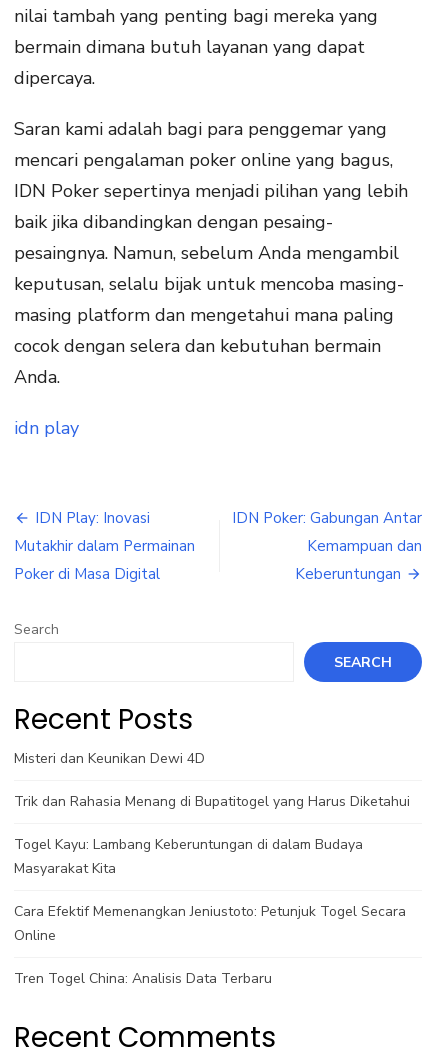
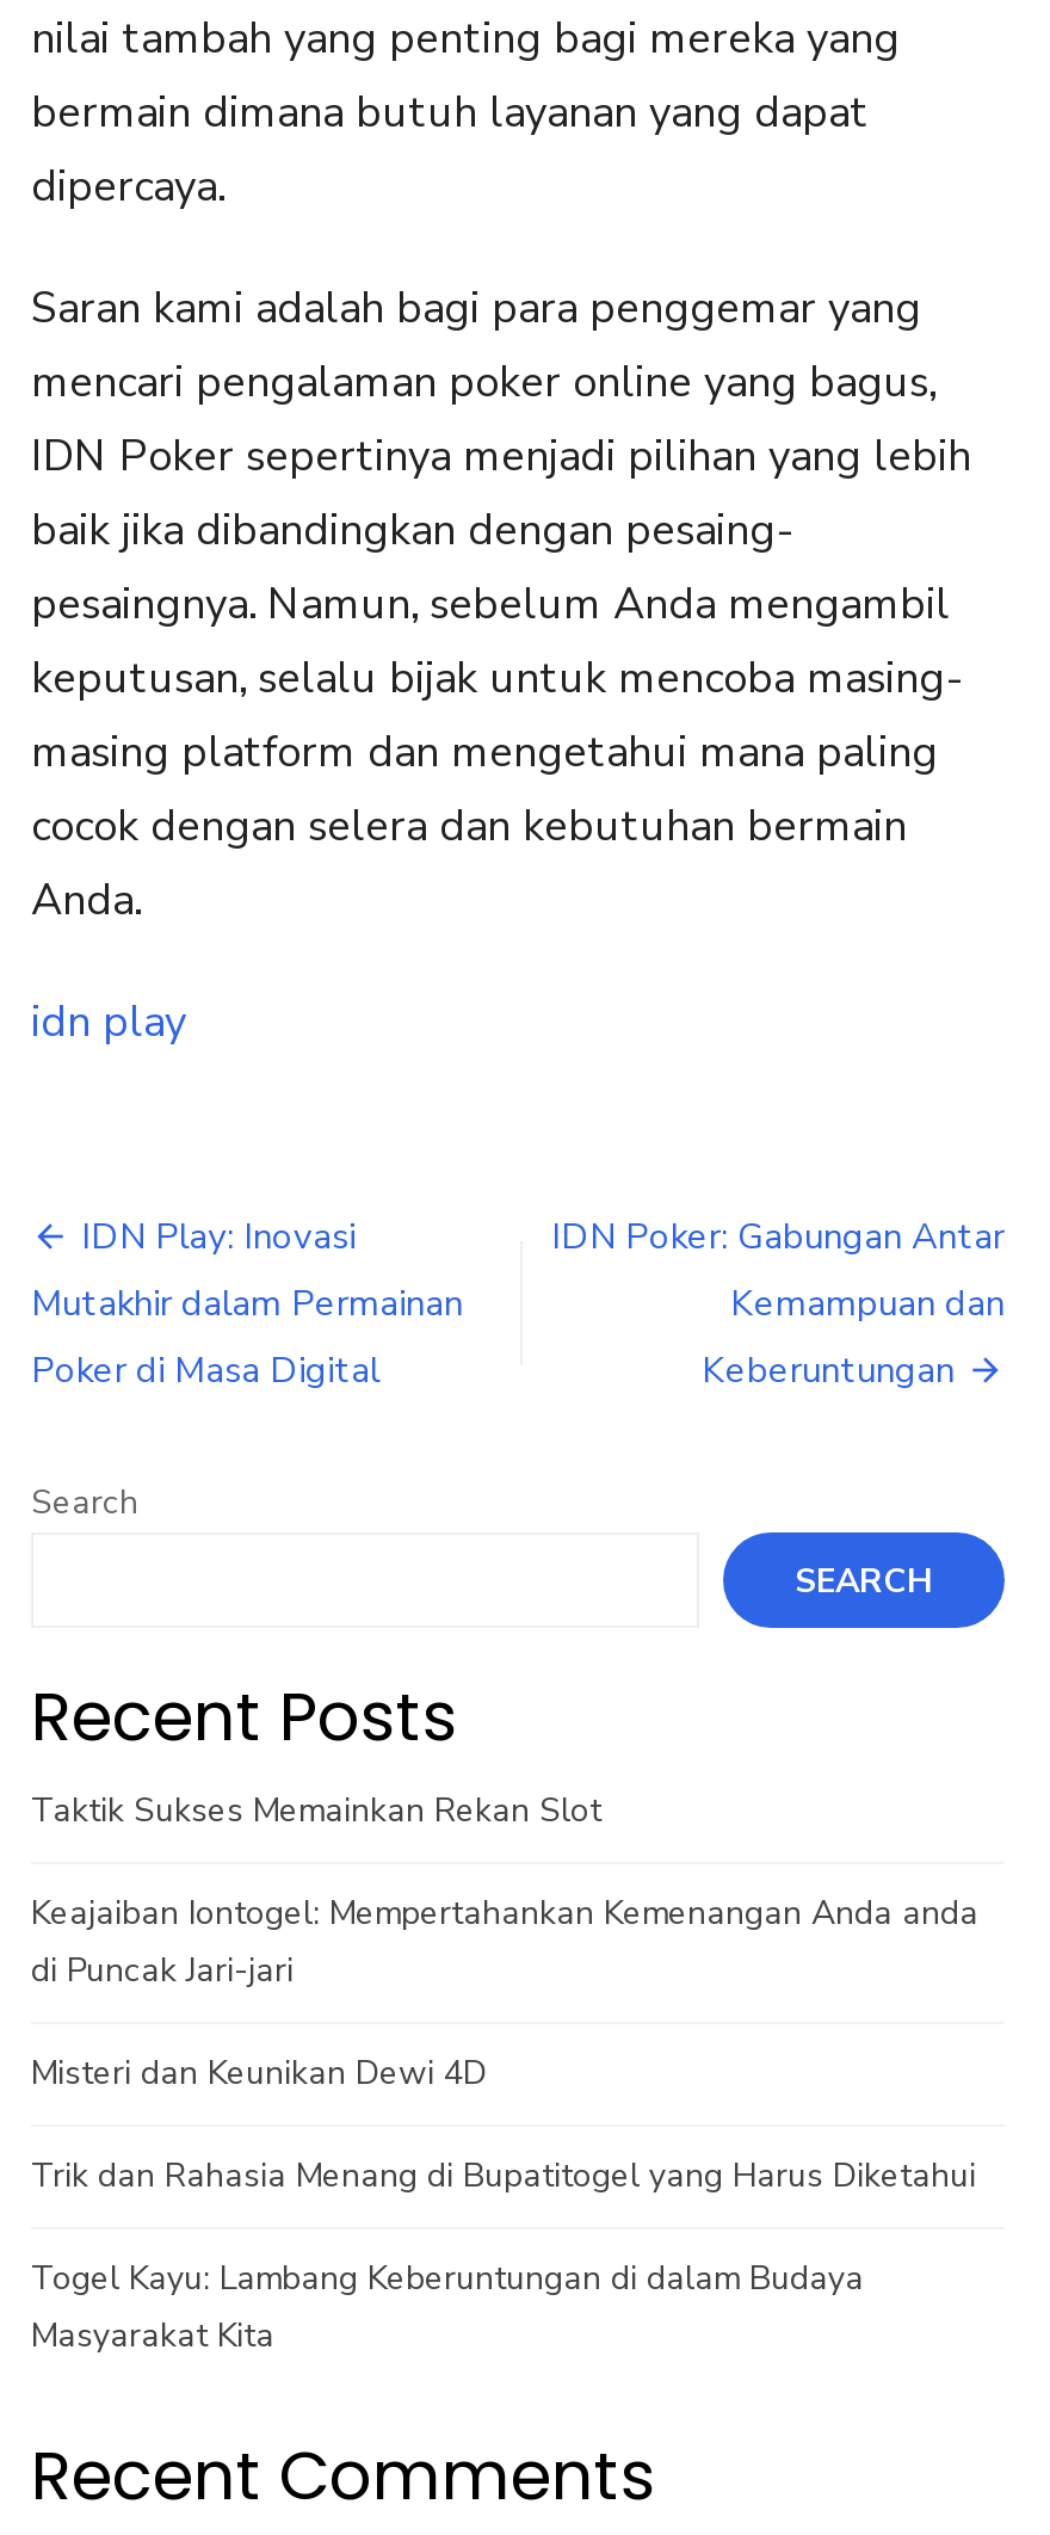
none -> [31,1788,978,1993] Taktik Sukses Memainkan Rekan Slot | Keajaiban Iontogel: Mempertahankan Kemenangan Anda anda | di Puncak Jari-jari
moved [14,749,410,878] -> [31,2050,976,2358]: Misteri dan Keunikan Dewi 4D | Trik dan Rahasia Menang di Bupatitogel yang Harus Diketahui | Togel Kayu: Lambang Keberuntungan di dalam Budaya | Masyarakat Kita
[14,902,406,988] Cara Efektif Memenangkan Jeniustoto: Petunjuk Togel Secara | Online | Tren Togel China: Analisis Data Terbaru -> none

